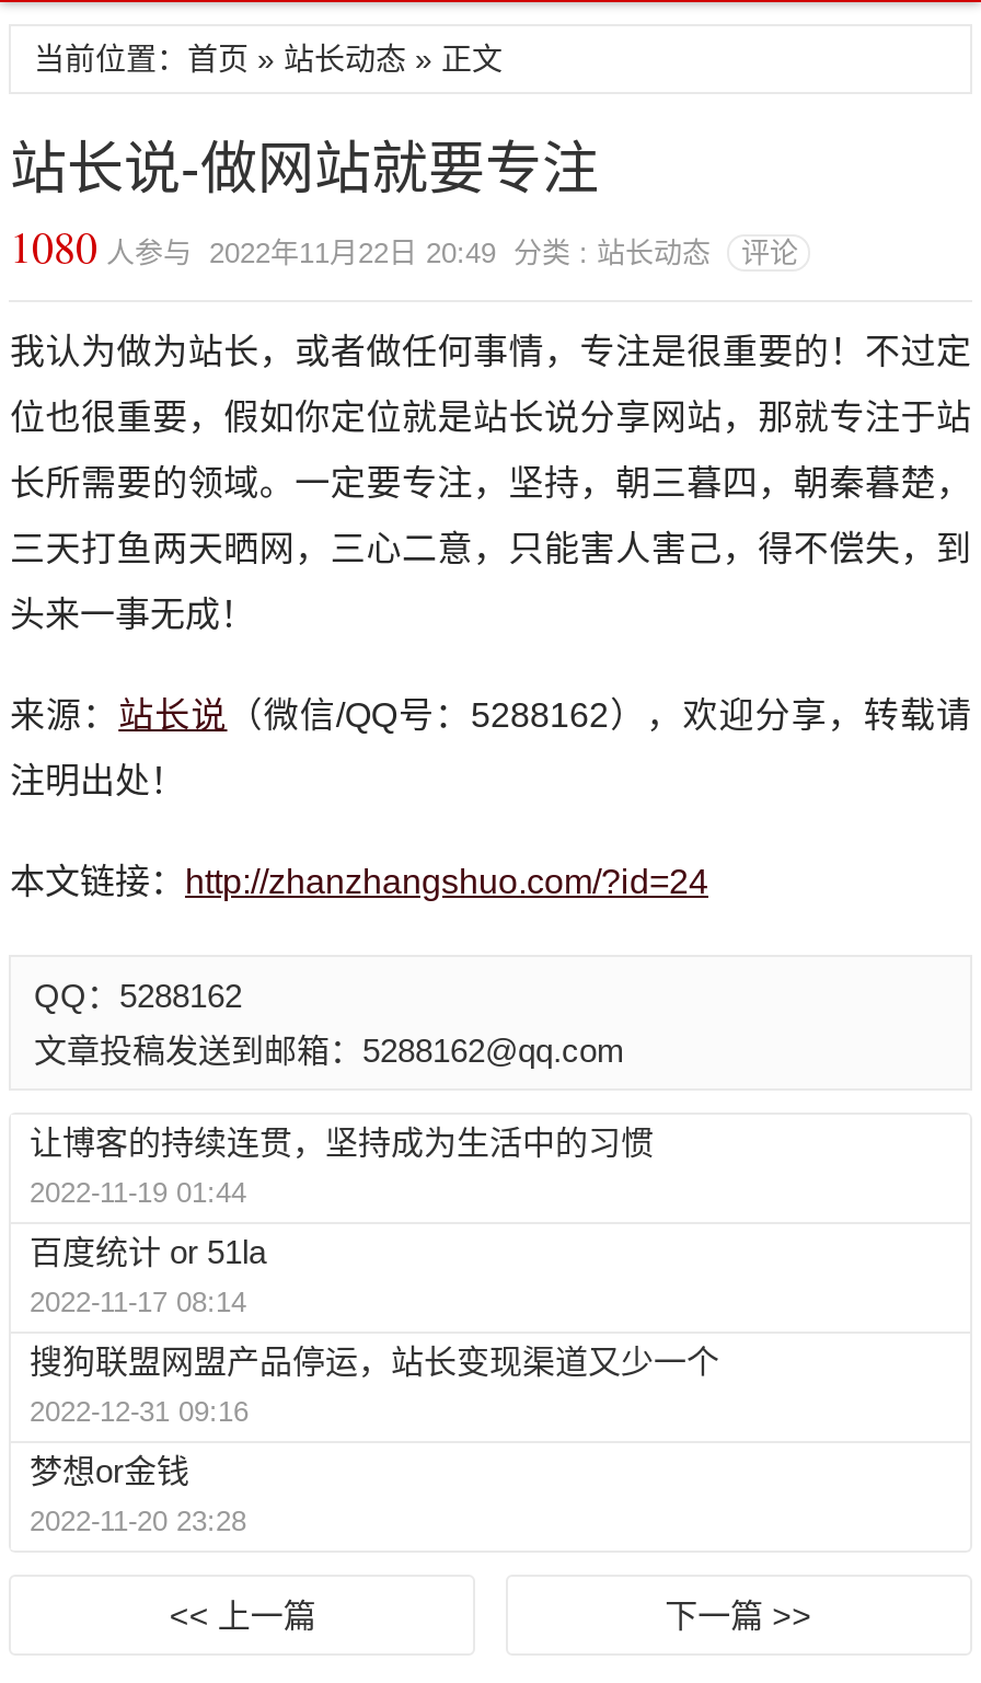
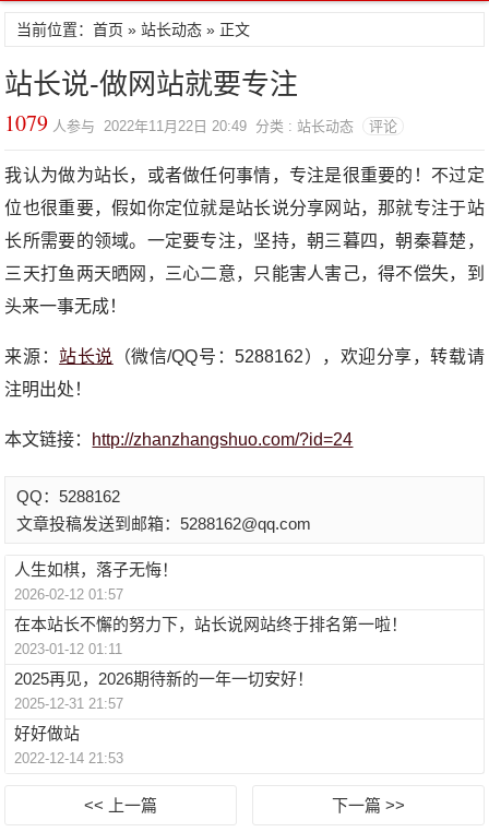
[10,217,798,276] 1080人参与 2022年11月22日 20:49 分类 : 站长动态 评论 -> [5,108,398,138] 1079人参与 2022年11月22日 20:49 分类 : 站长动态 评论
[30,1123,654,1209] 让博客的持续连贯，坚持成为生活中的习惯 | 2022-11-19 01:44 -> [15,560,178,603] 人生如棋，落子无悔！ | 2026-02-12 01:57
[30,1233,266,1318] 百度统计 or 51la | 2022-11-17 08:14 -> [15,615,408,657] 在本站长不懈的努力下，站长说网站终于排名第一啦！ | 2023-01-12 01:11
[30,1342,719,1428] 搜狗联盟网盟产品停运，站长变现渠道又少一个 | 2022-12-31 09:16 -> [15,669,314,712] 2025再见，2026期待新的一年一切安好！ | 2025-12-31 21:57
[30,1452,246,1537] 梦想or金钱 | 2022-11-20 23:28 -> [15,724,124,766] 好好做站 | 2022-12-14 21:53

